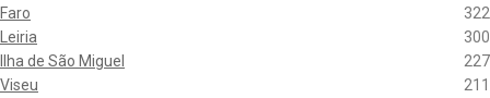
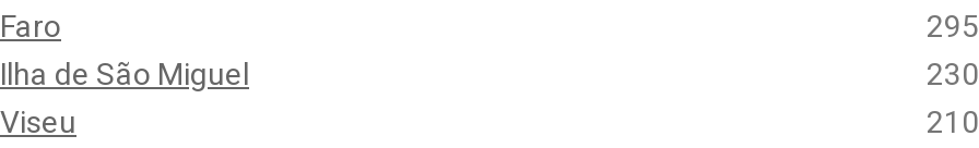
[0,4,490,46] 322 | Leiria | 300 -> [927,9,979,44] 295
[464,52,490,70] 227 -> [927,57,979,91] 230
[464,76,490,94] 211 -> [927,104,979,139] 210

